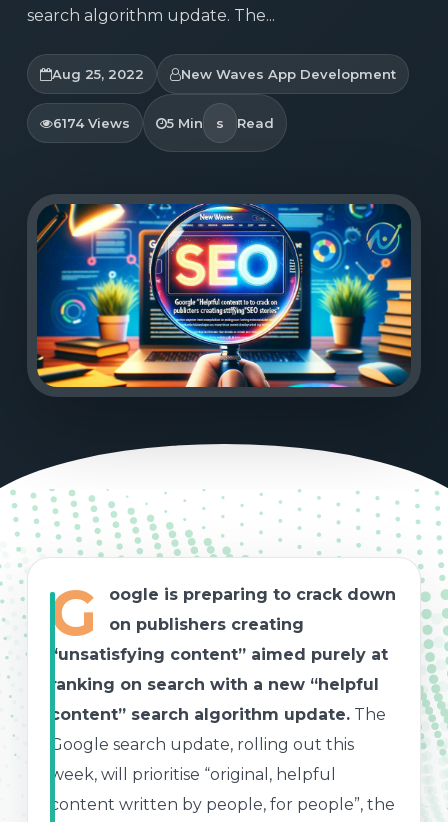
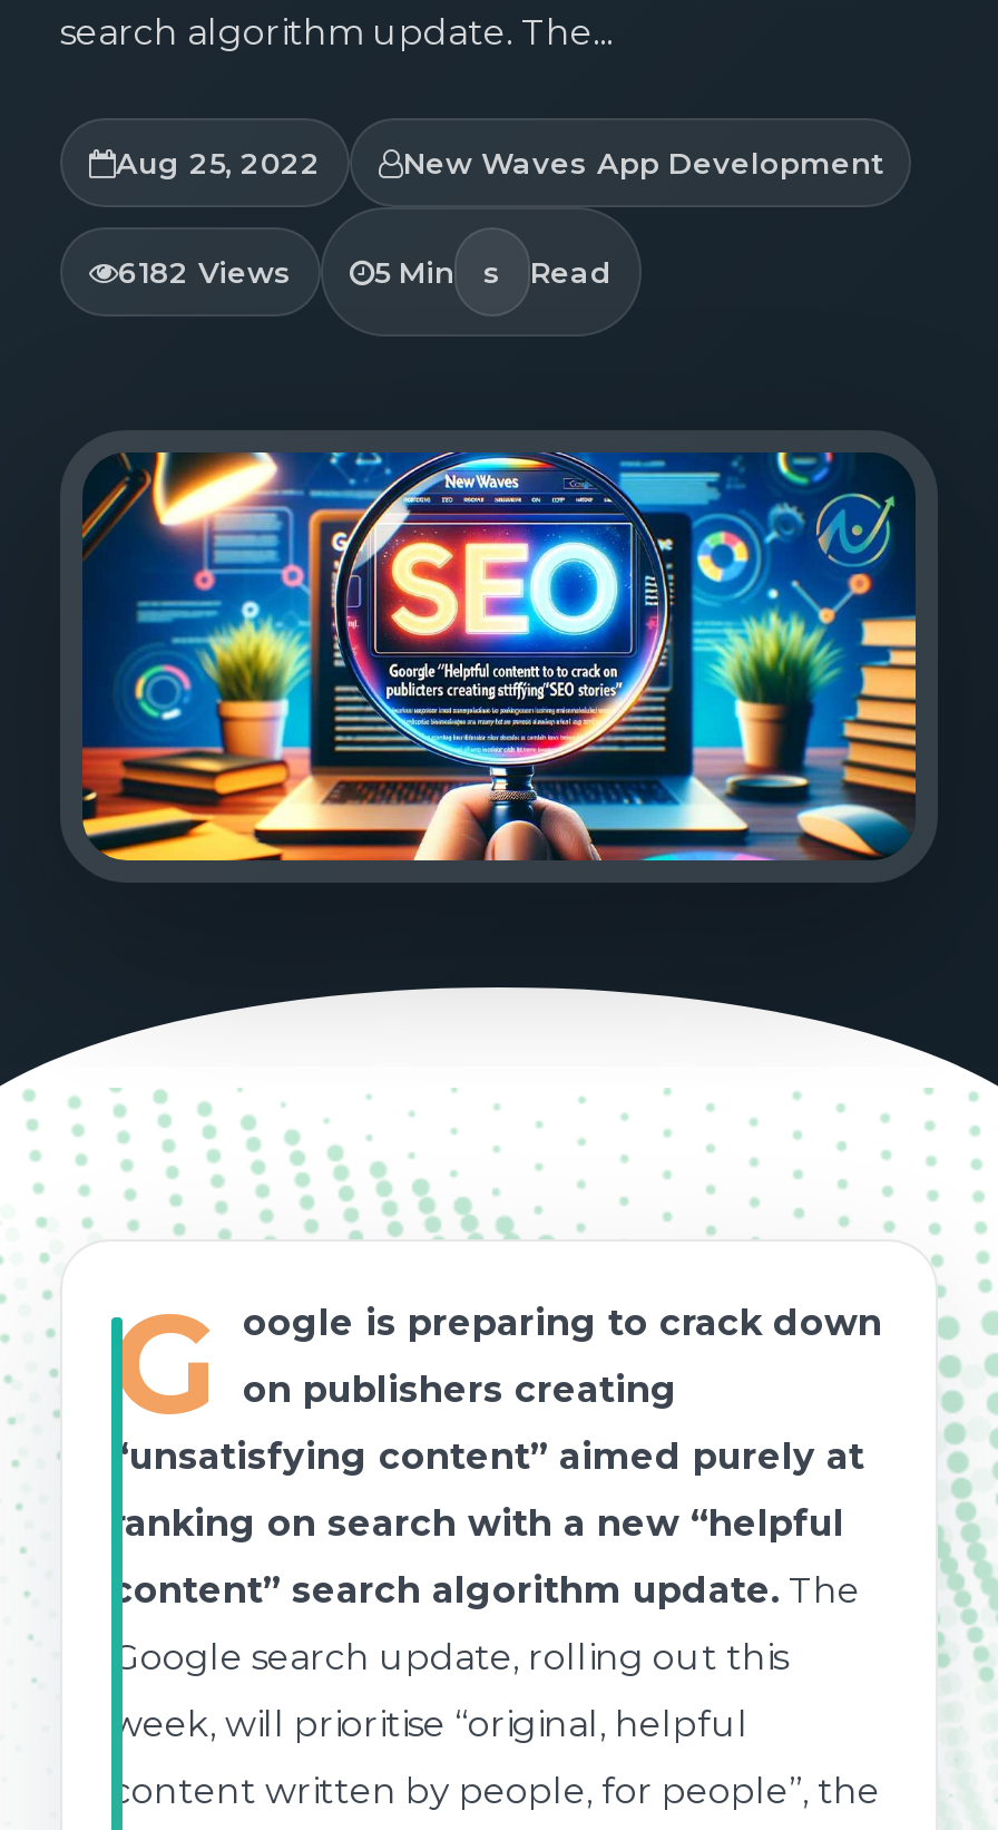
[53,115,130,131] 6174 Views -> [118,254,292,290] 6182 Views

